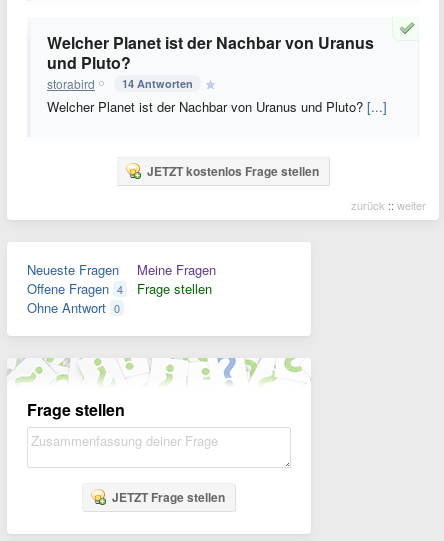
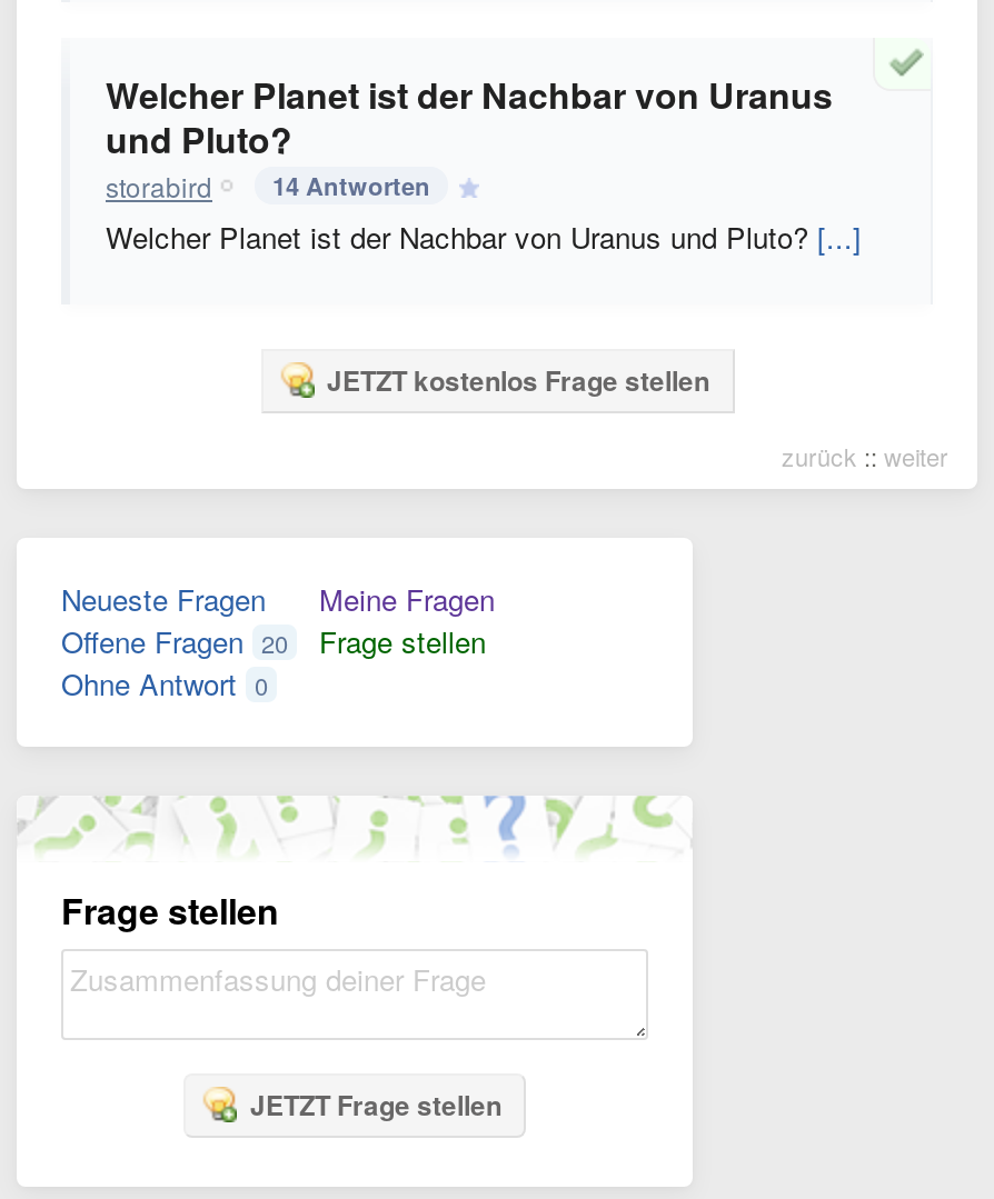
[27,279,123,298] Offene Fragen 4 -> [61,620,288,662] Offene Fragen 20

